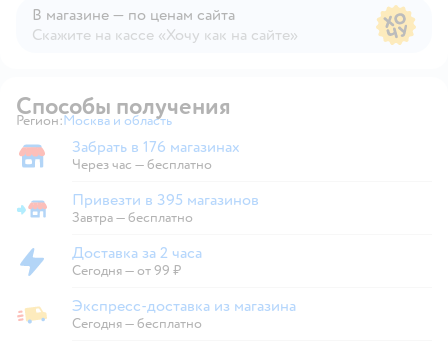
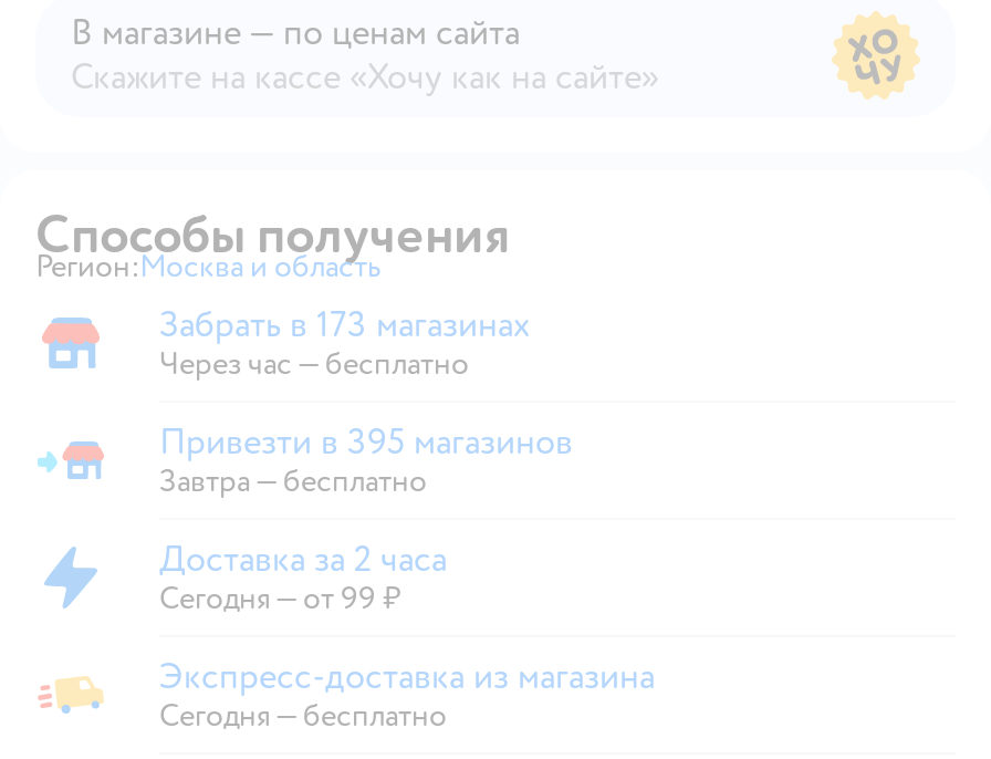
[72,137,240,157] Забрать в 176 магазинах -> [159,304,531,348] Забрать в 173 магазинах

